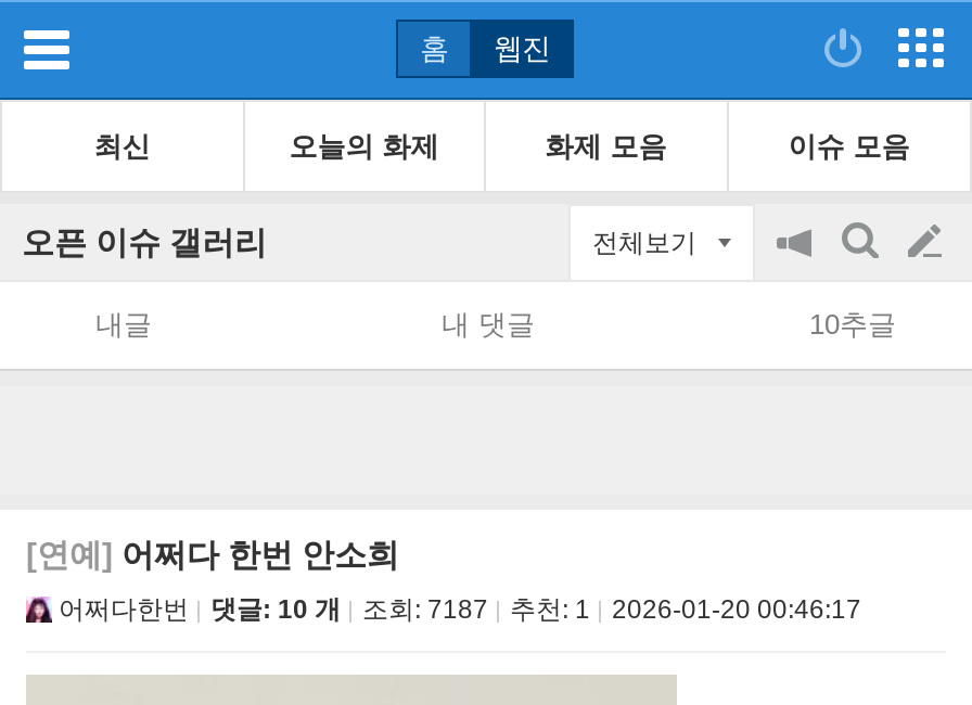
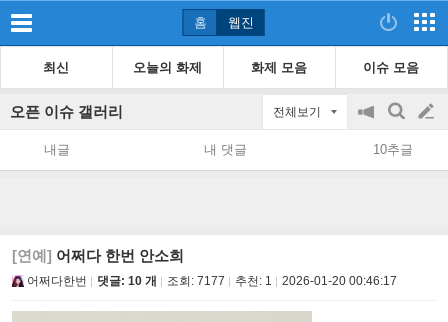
[59,594,861,625] 어쩌다한번 댓글: 10 개 조회: 7187 추천: 1 2026-01-20 00:46:17 -> [27,274,397,288] 어쩌다한번 댓글: 10 개 조회: 7177 추천: 1 2026-01-20 00:46:17

